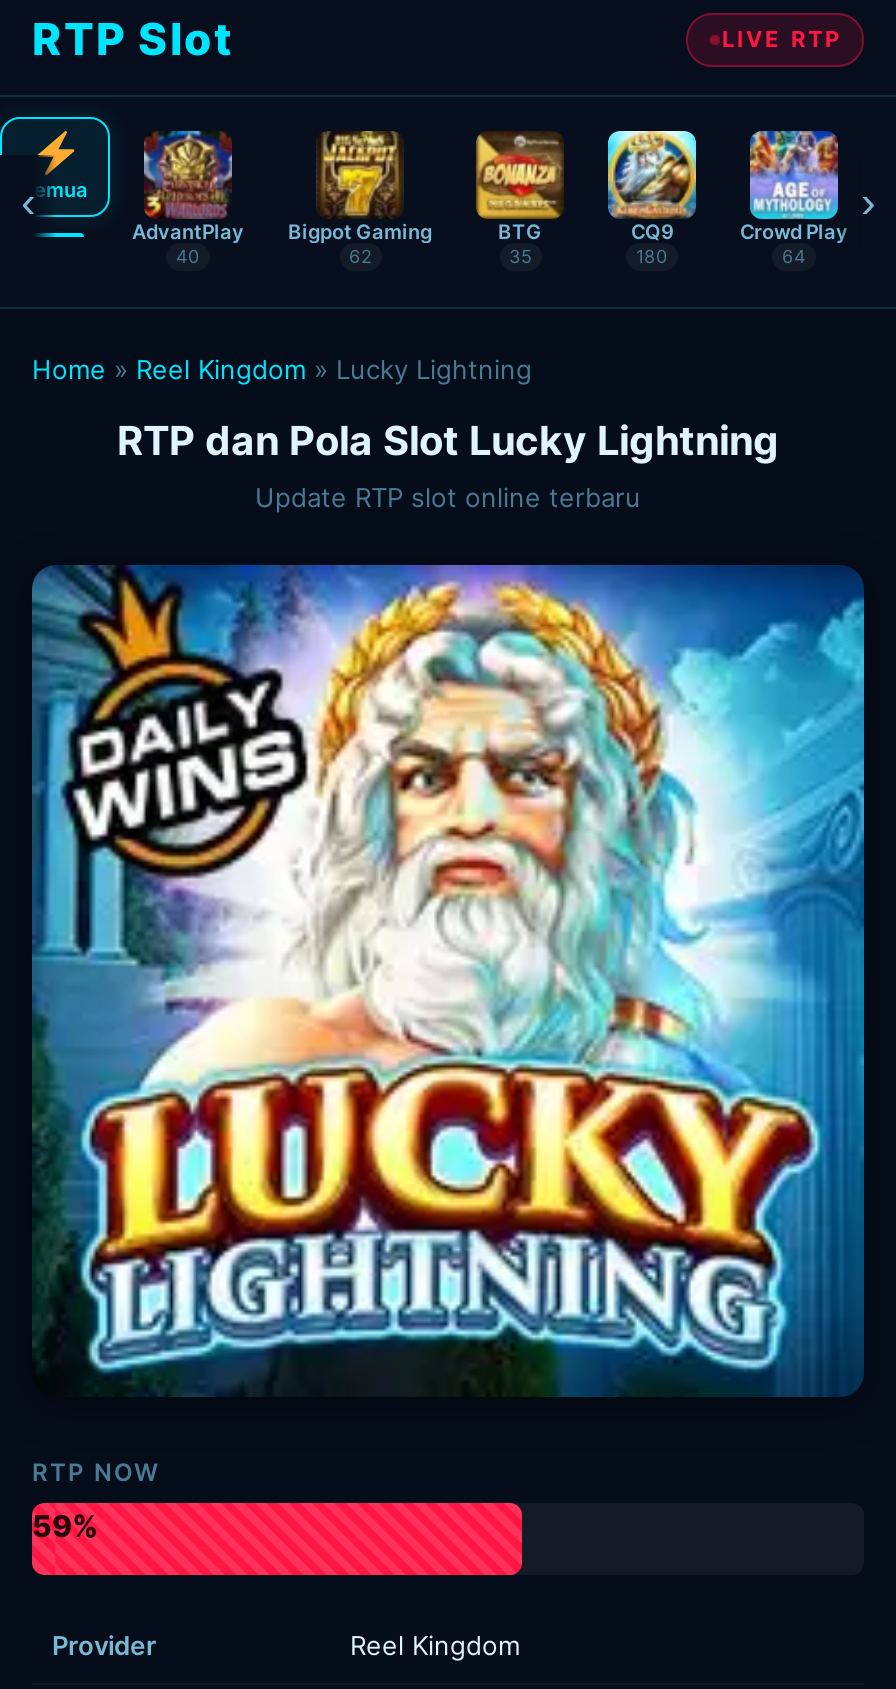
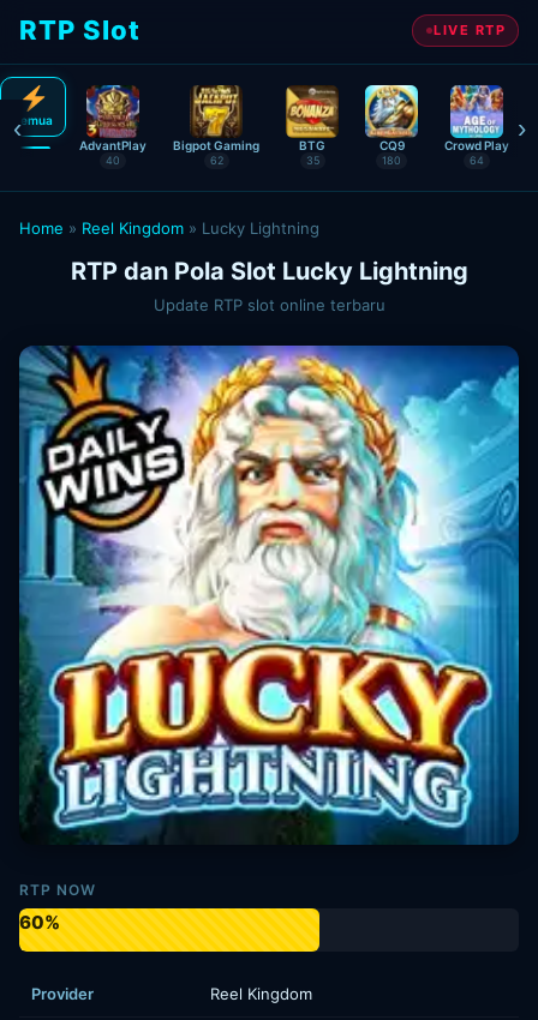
[32,1507,98,1545] 59% -> [19,911,60,934] 60%

